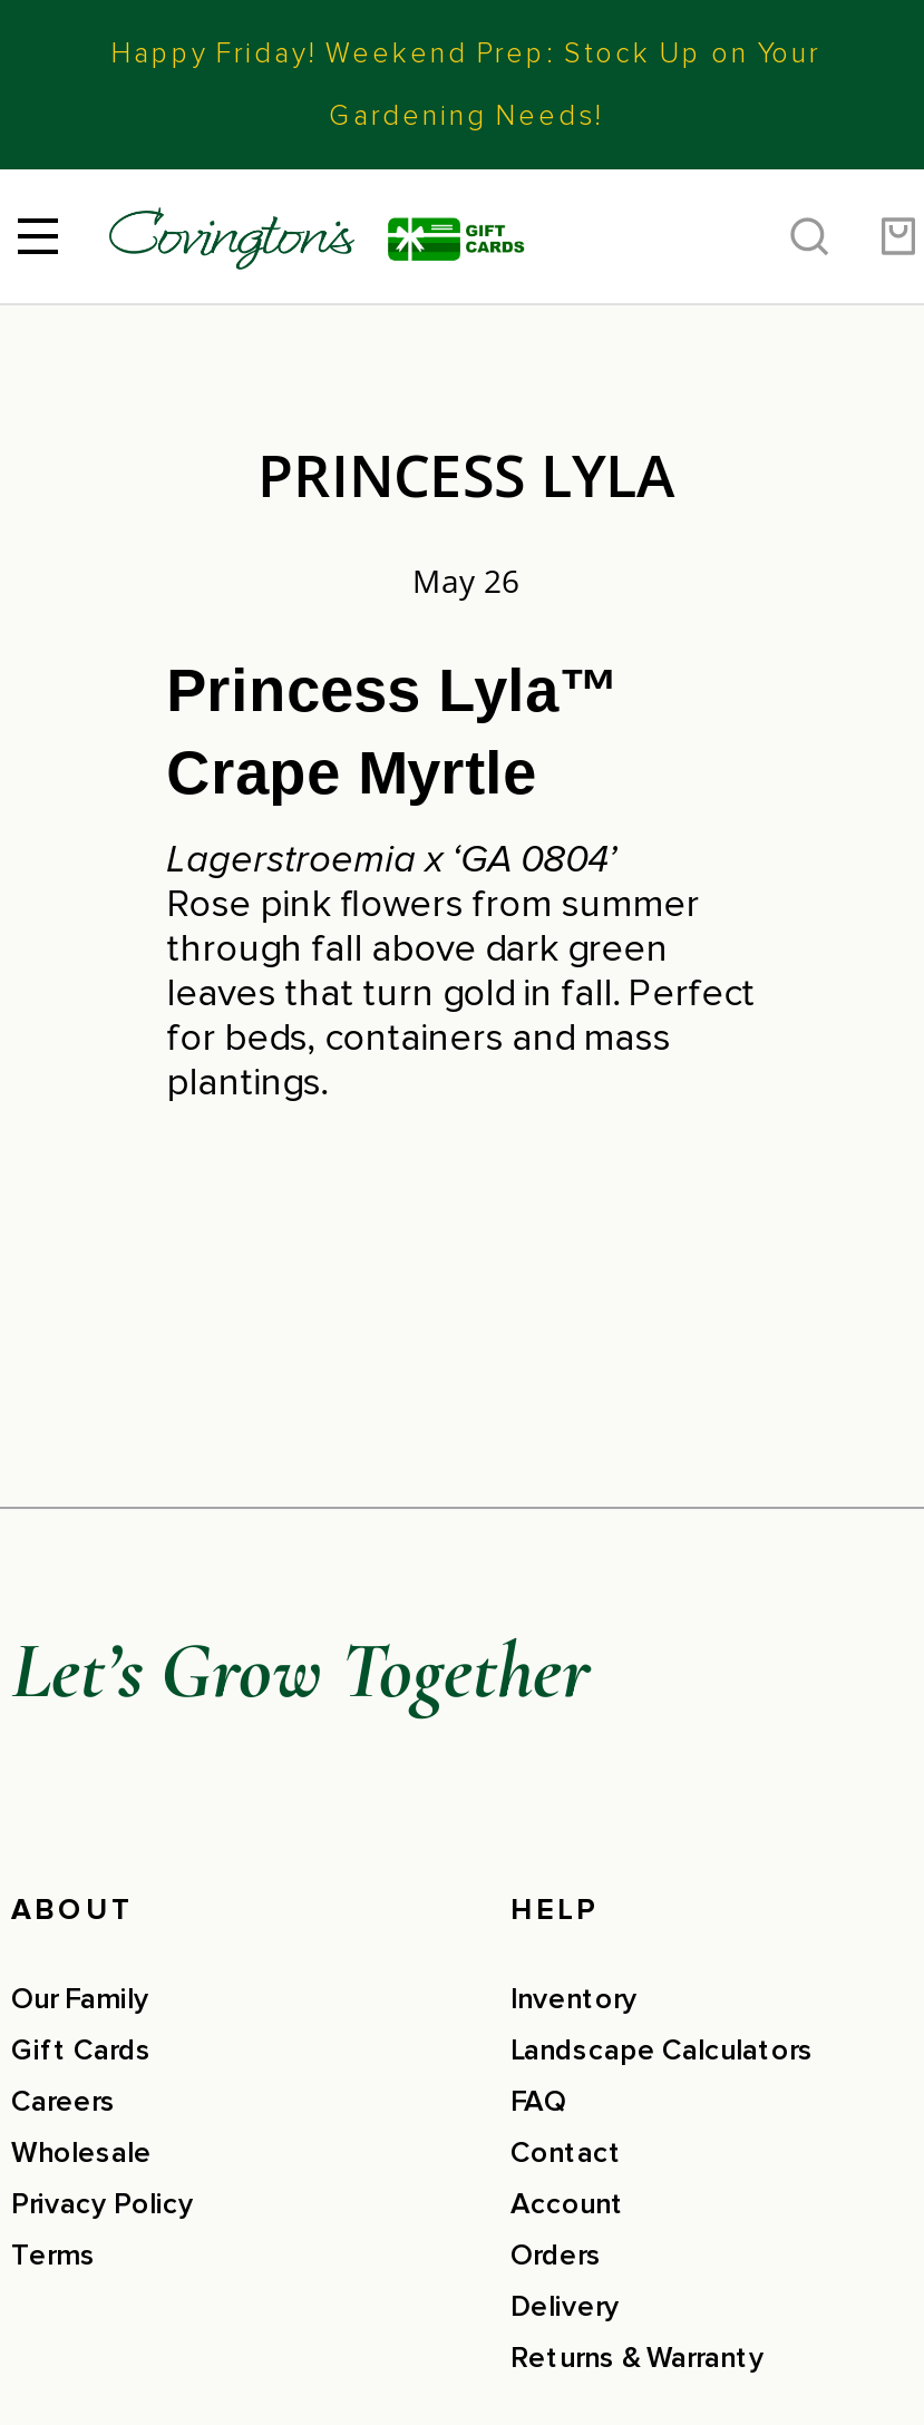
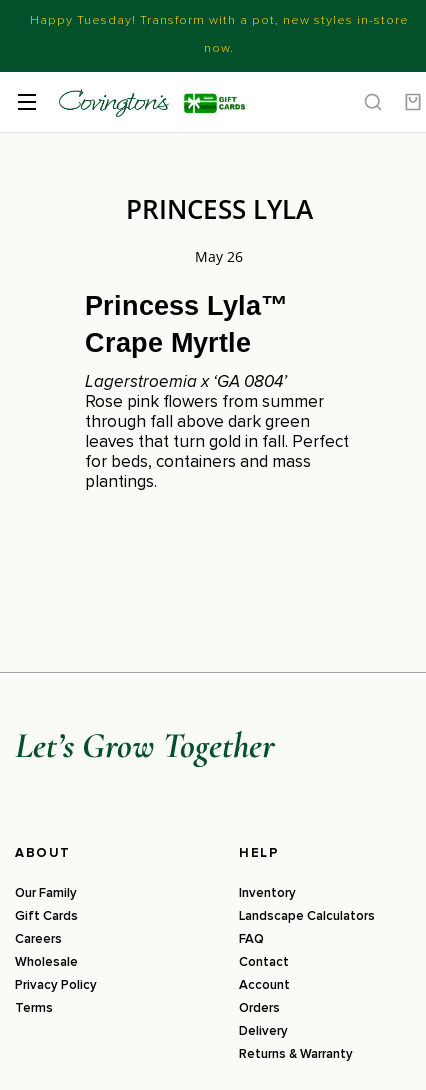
[111,36,820,71] Happy Friday! Weekend Prep: Stock Up on Your -> [29,12,408,28] Happy Tuesday! Transform with a pot, new styles in-store
[329,98,603,134] Gardening Needs! -> [204,40,234,56] now.

